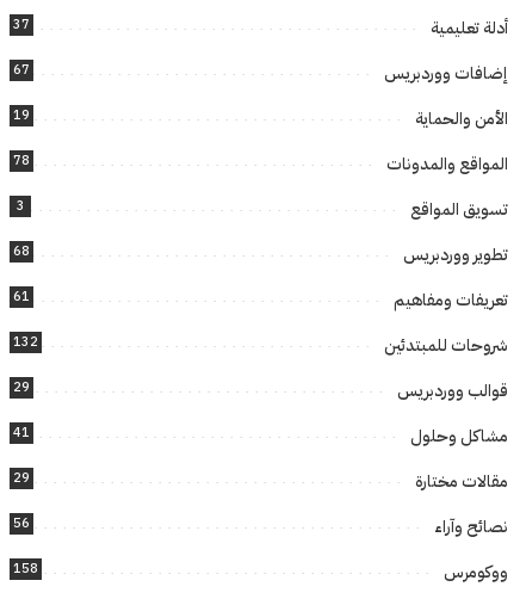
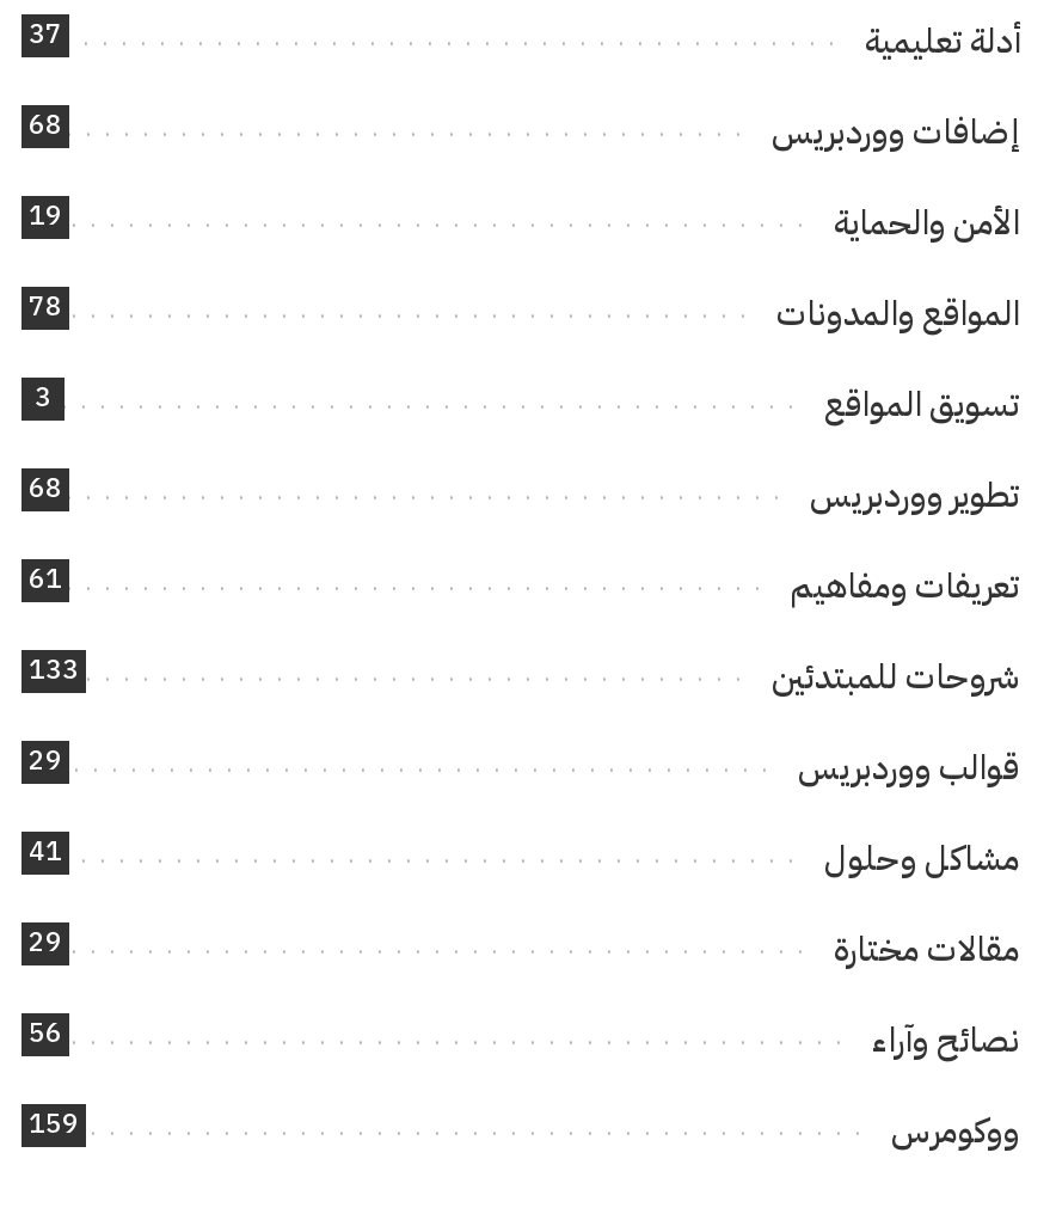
[13,59,30,79] 67 -> [29,104,62,145] 68
[13,331,38,352] 132 -> [29,649,79,690] 133
[13,558,38,578] 158 -> [29,1103,79,1144] 159

